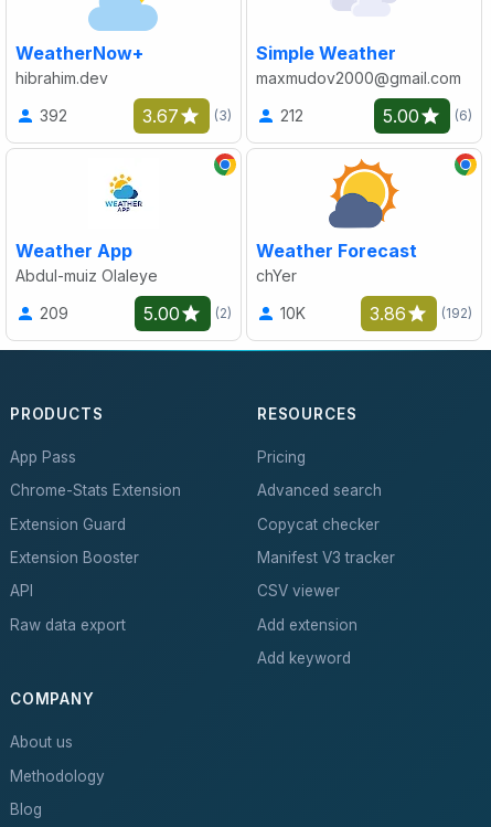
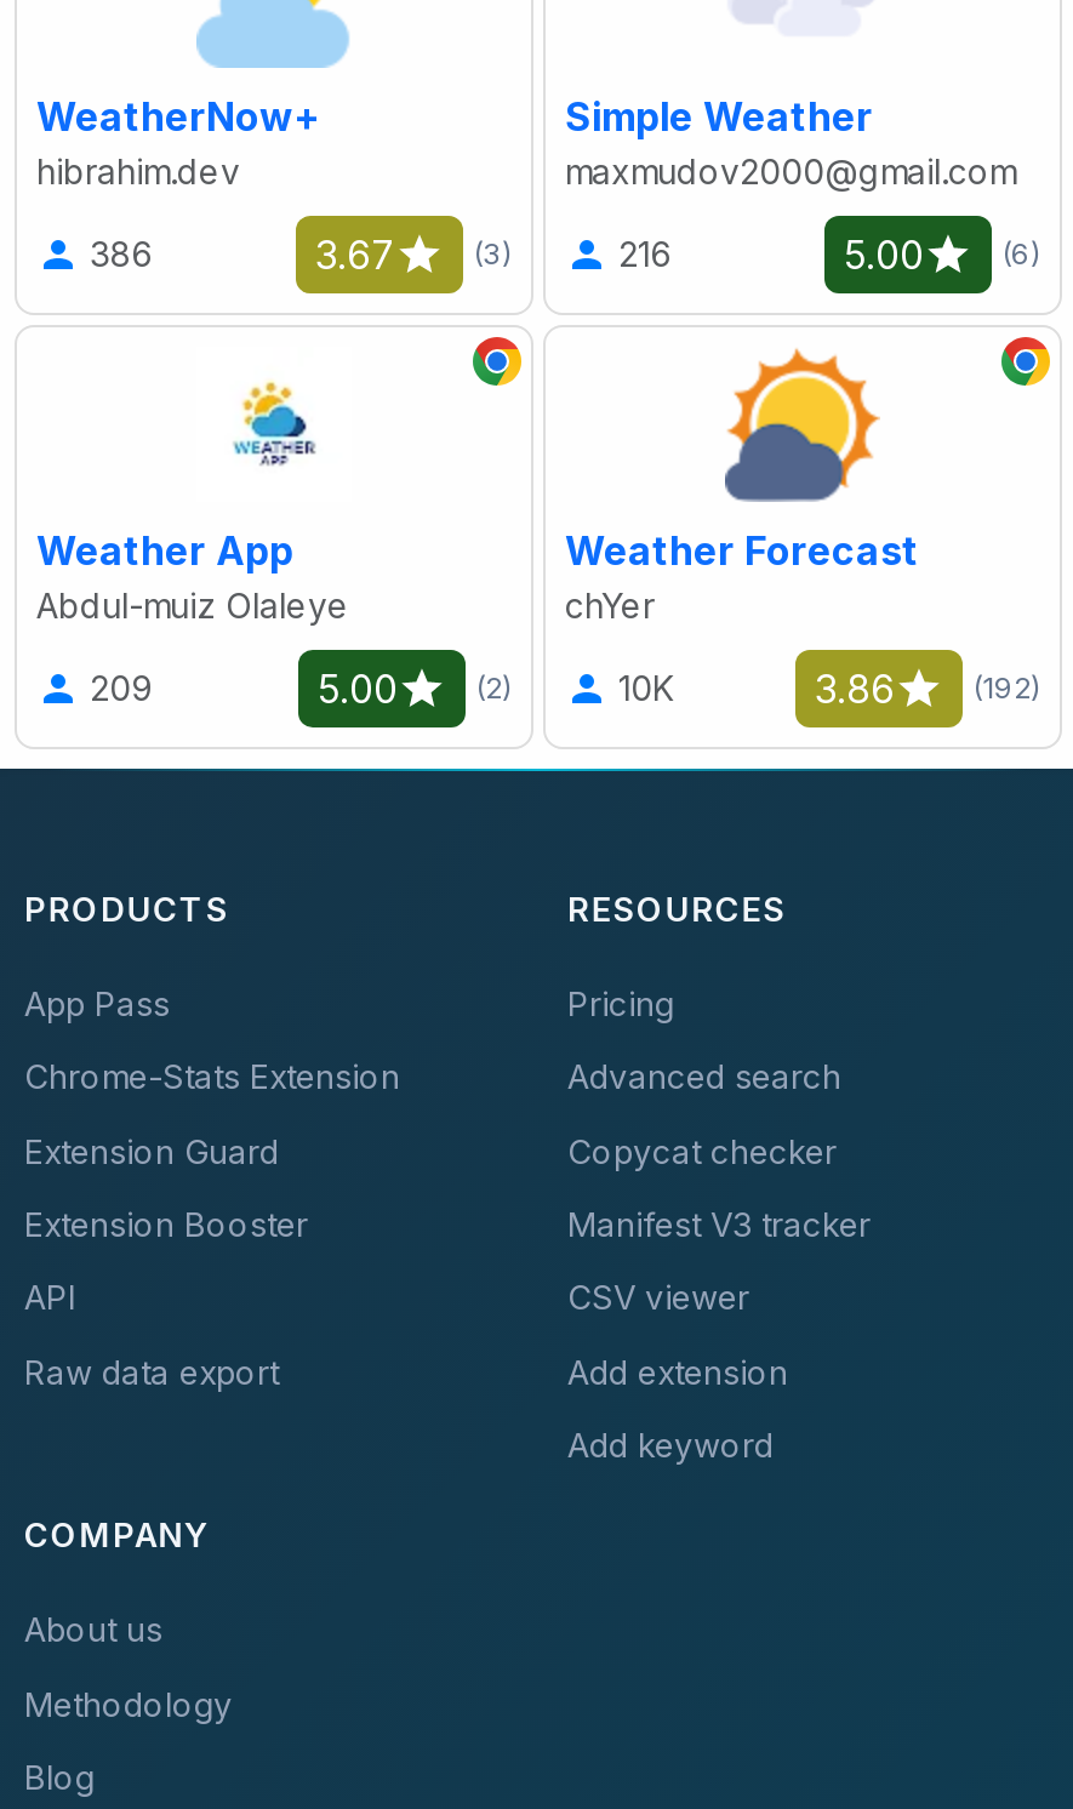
[40,106,67,125] 392 -> [90,234,153,275] 386
[280,106,303,125] 212 -> [618,234,672,275] 216

